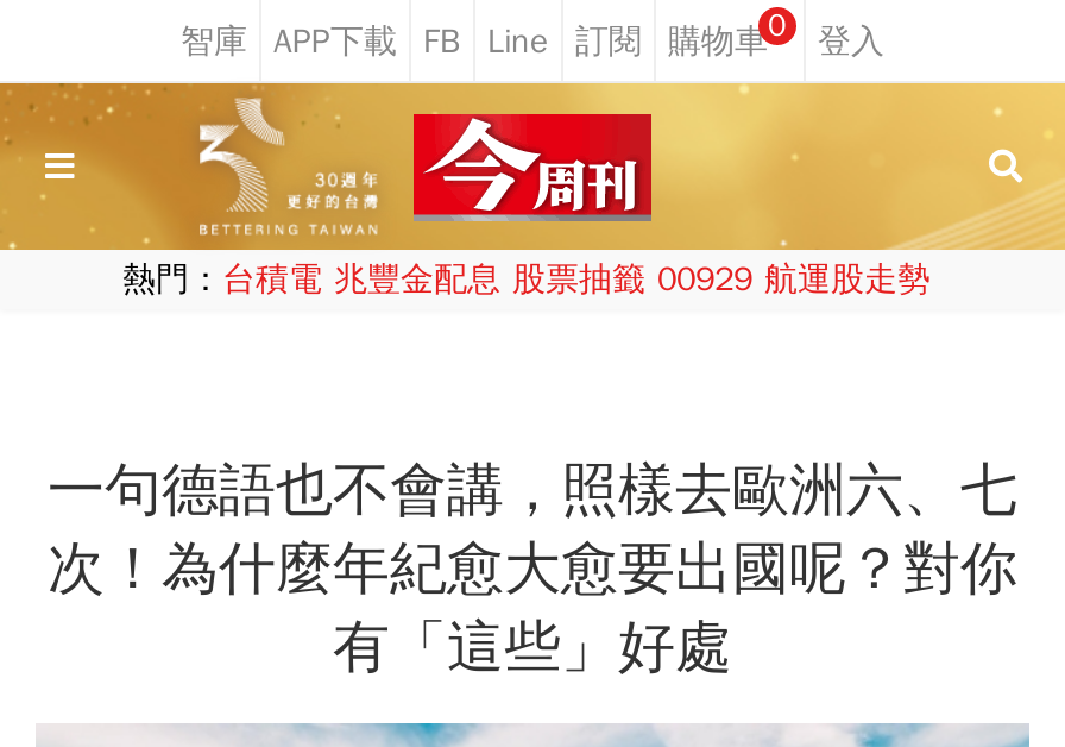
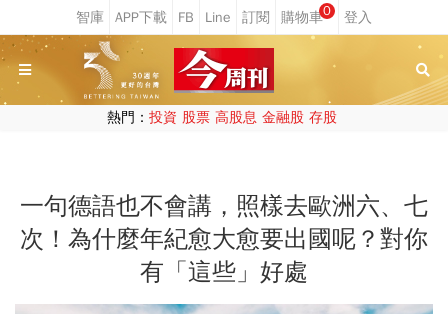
[122,259,931,300] 熱門：台積電 兆豐金配息 股票抽籤 00929 航運股走勢 -> [106,109,336,126] 熱門：投資 股票 高股息 金融股 存股

